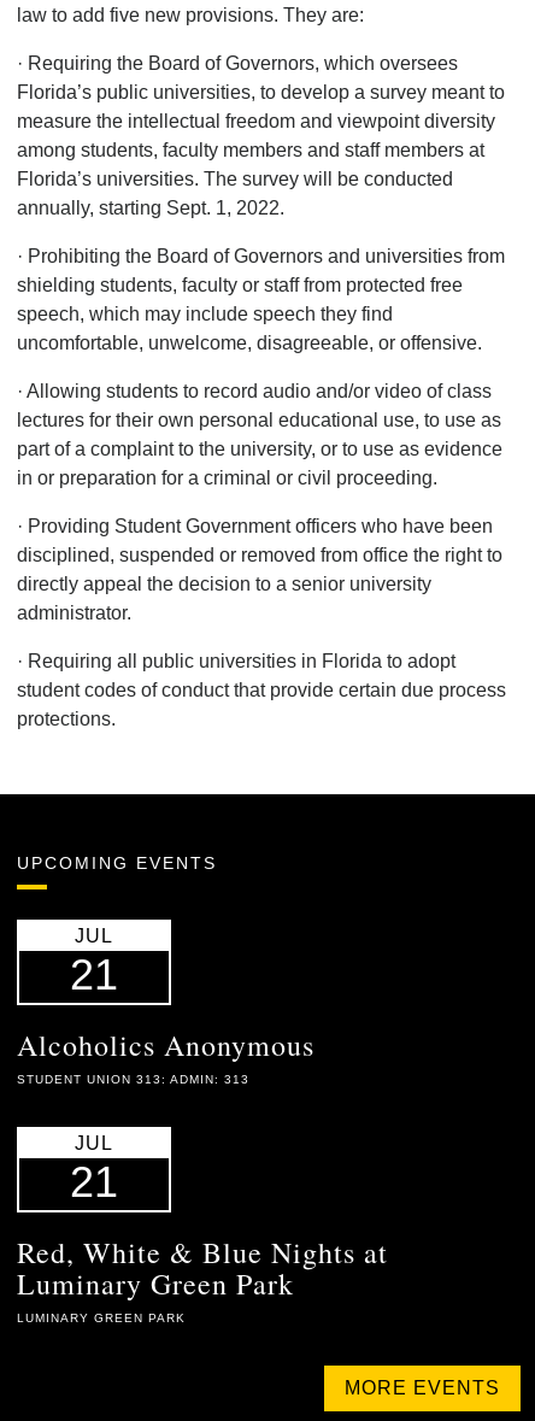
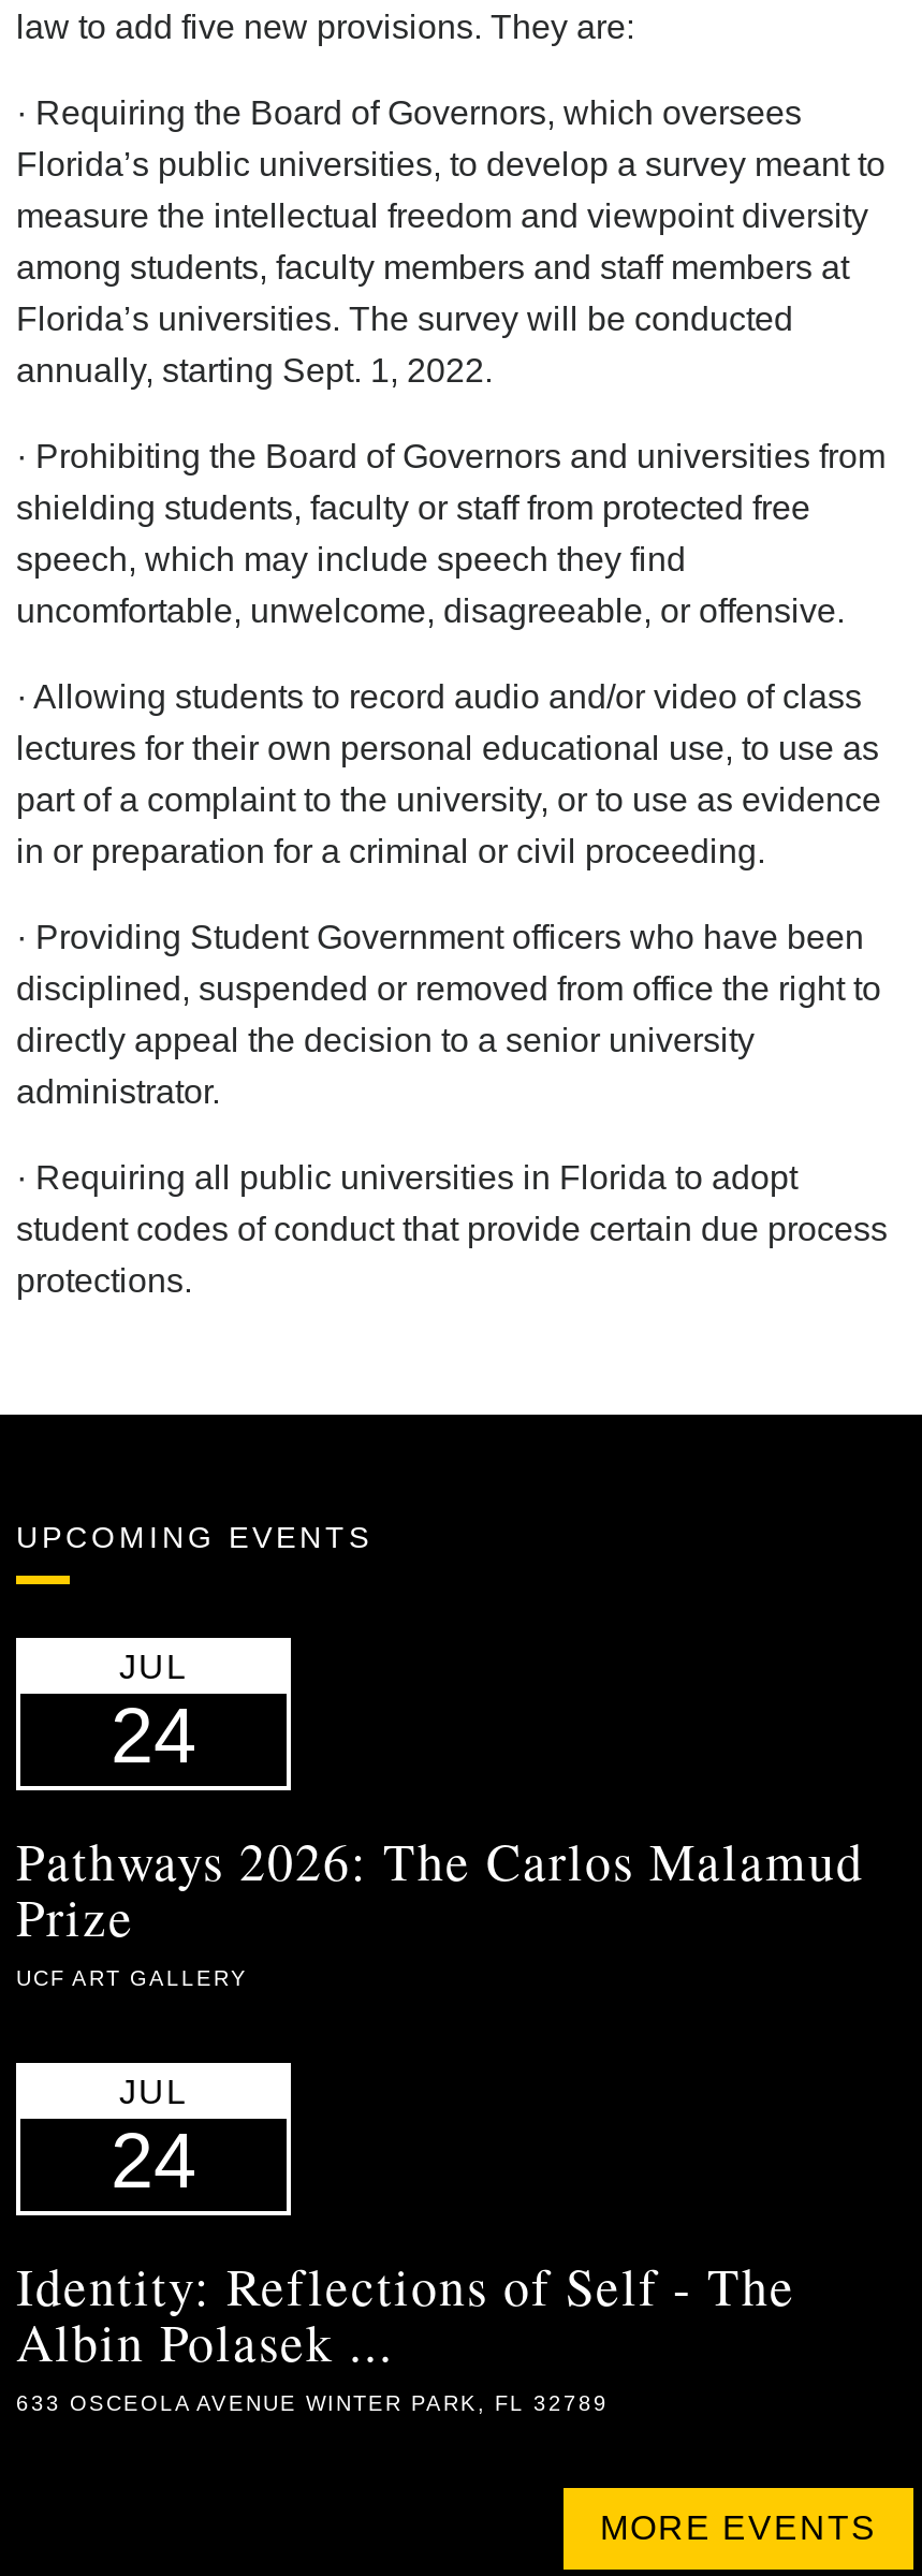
[70,950,118,999] 21 -> [111,1692,196,1780] 24
[17,1026,314,1086] Alcoholics Anonymous | STUDENT UNION 313: ADMIN: 313 -> [16,1827,864,1990] Pathways 2026: The Carlos Malamud | Prize | UCF ART GALLERY
[70,1157,118,1206] 21 -> [111,2117,196,2205] 24
[17,1233,388,1325] Red, White & Blue Nights at | Luminary Green Park | LUMINARY GREEN PARK -> [16,2252,795,2415] Identity: Reflections of Self - The | Albin Polasek ... | 633 OSCEOLA AVENUE WINTER PARK, FL 32789

